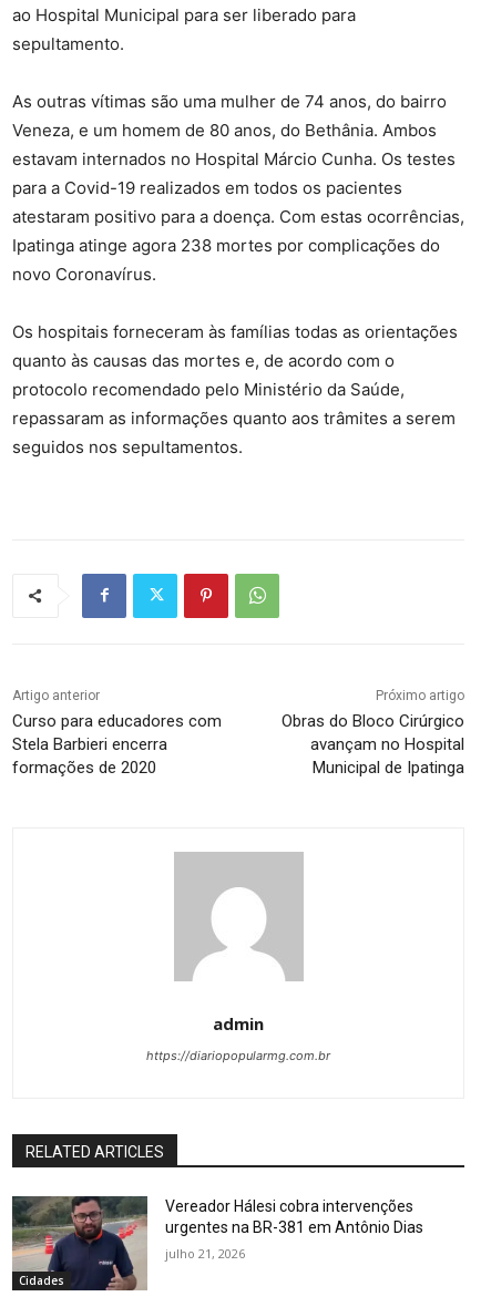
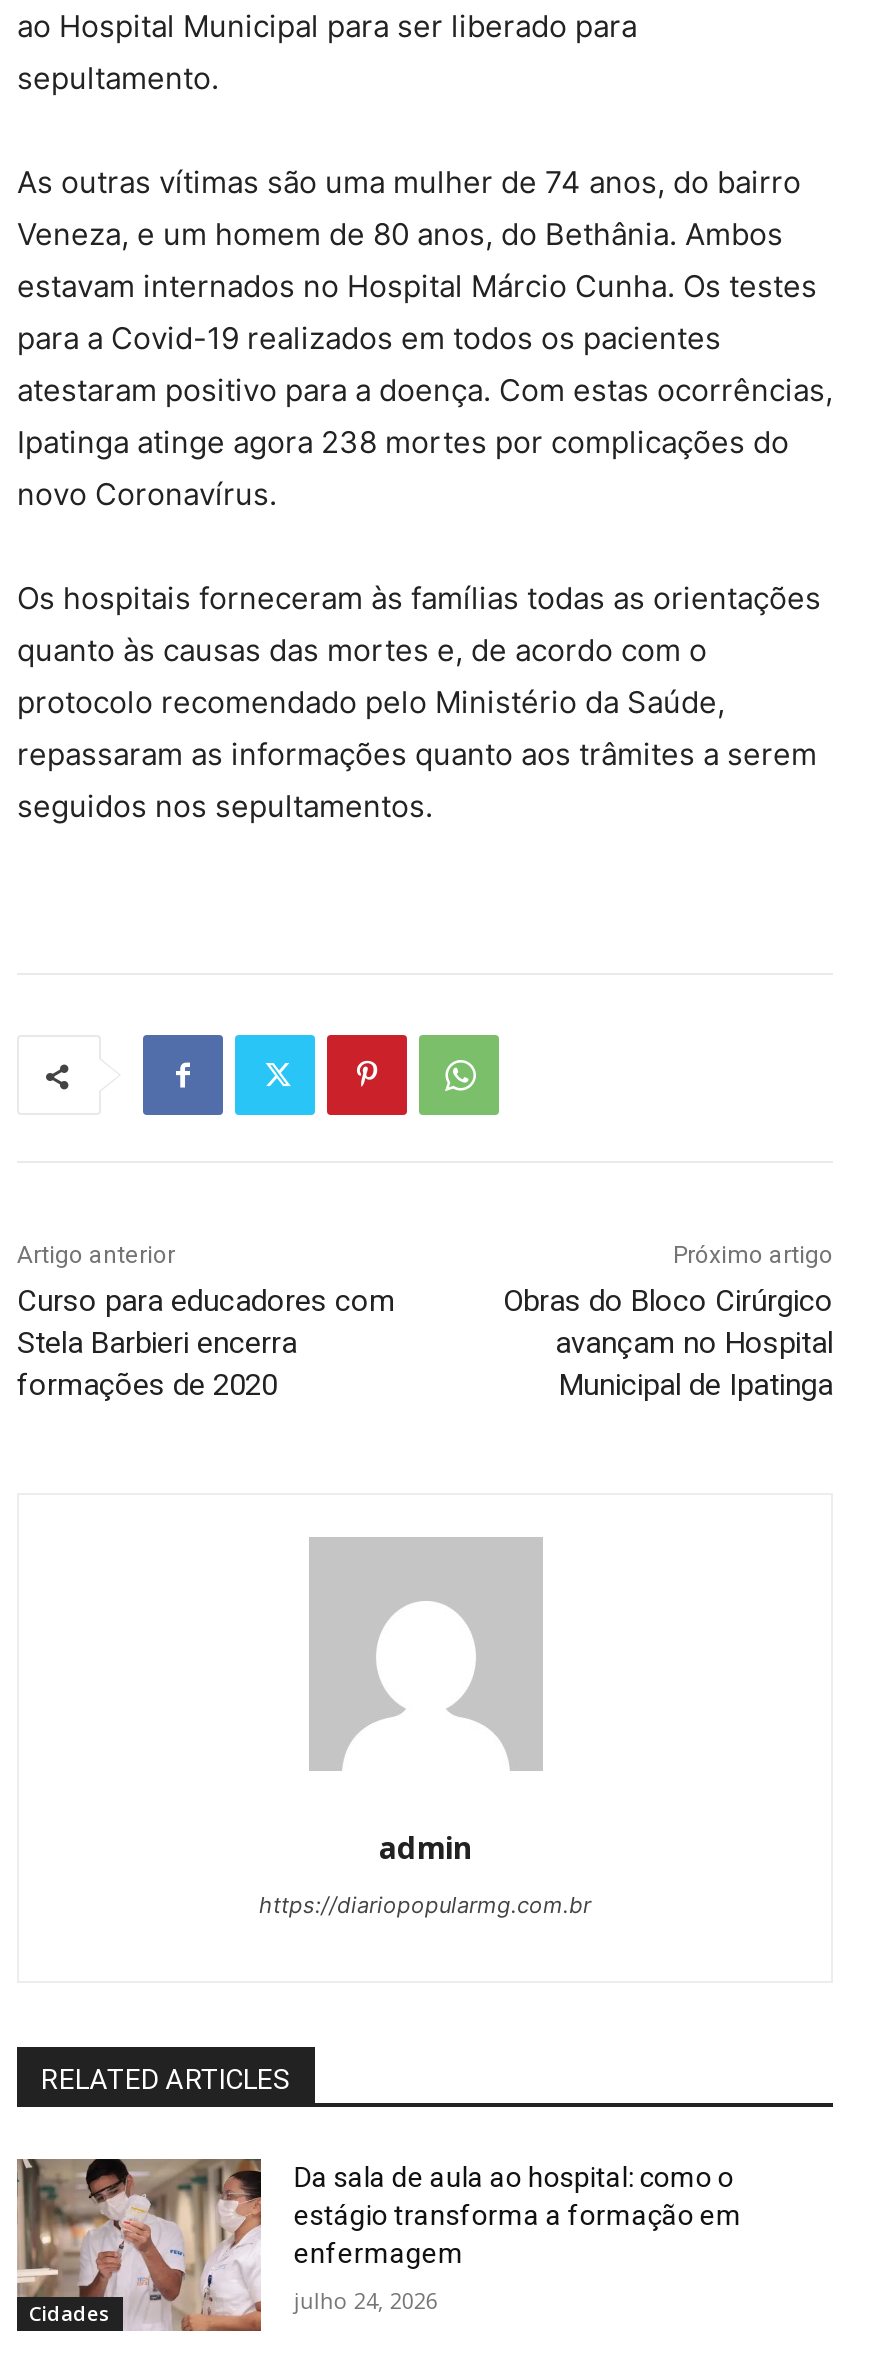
[11,1195,424,1291] [image] | Vereador Hálesi cobra intervenções | urgentes na BR-381 em Antônio Dias -> [15,2158,742,2332] [image] | Da sala de aula ao hospital: como o | estágio transforma a formação em | enfermagem
[166,1245,245,1261] julho 21, 2026 -> [294,2286,438,2316] julho 24, 2026

